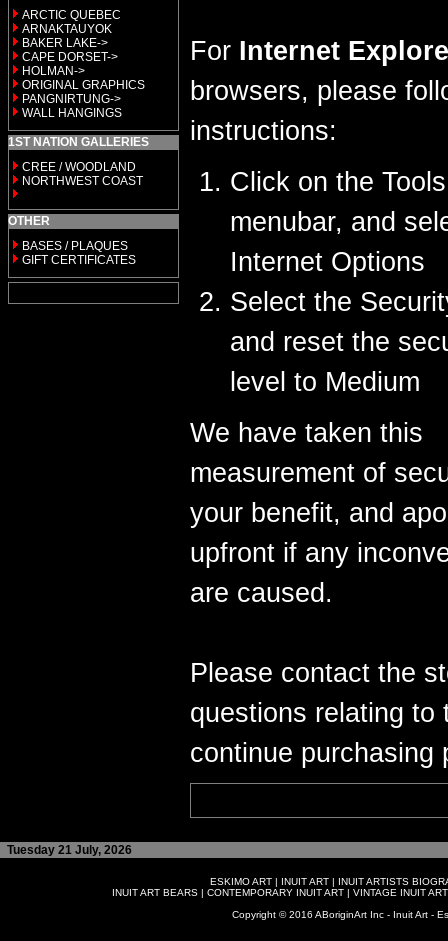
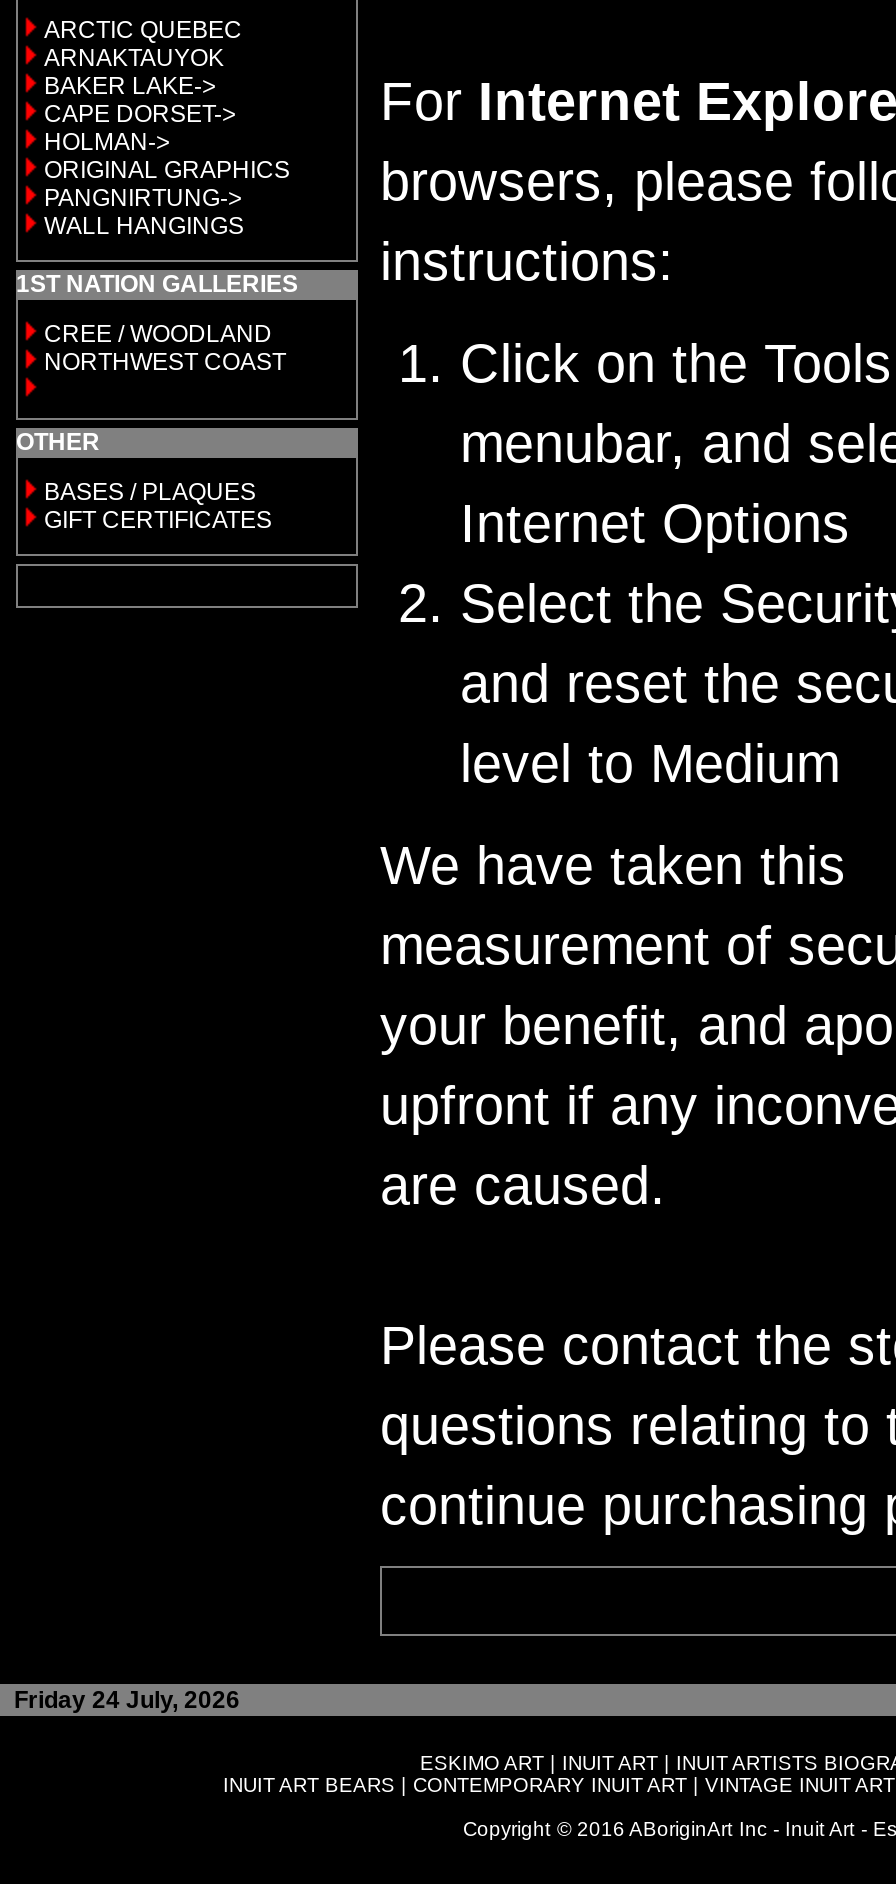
[1,843,138,857] Tuesday 21 July, 2026 -> [2,1686,252,1714] Friday 24 July, 2026

